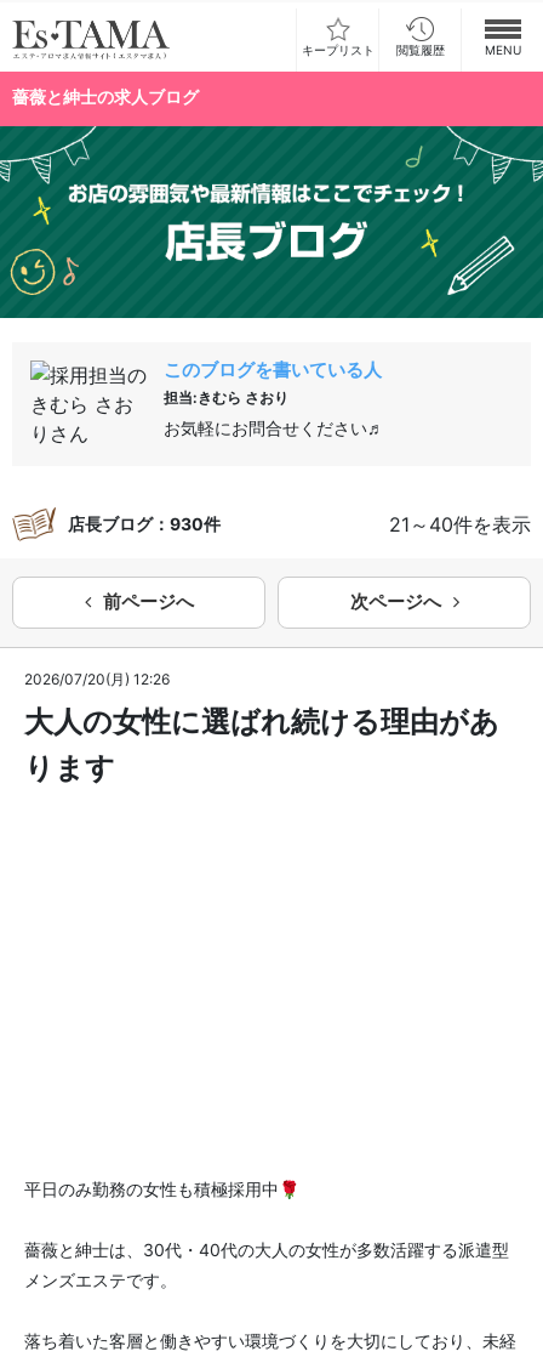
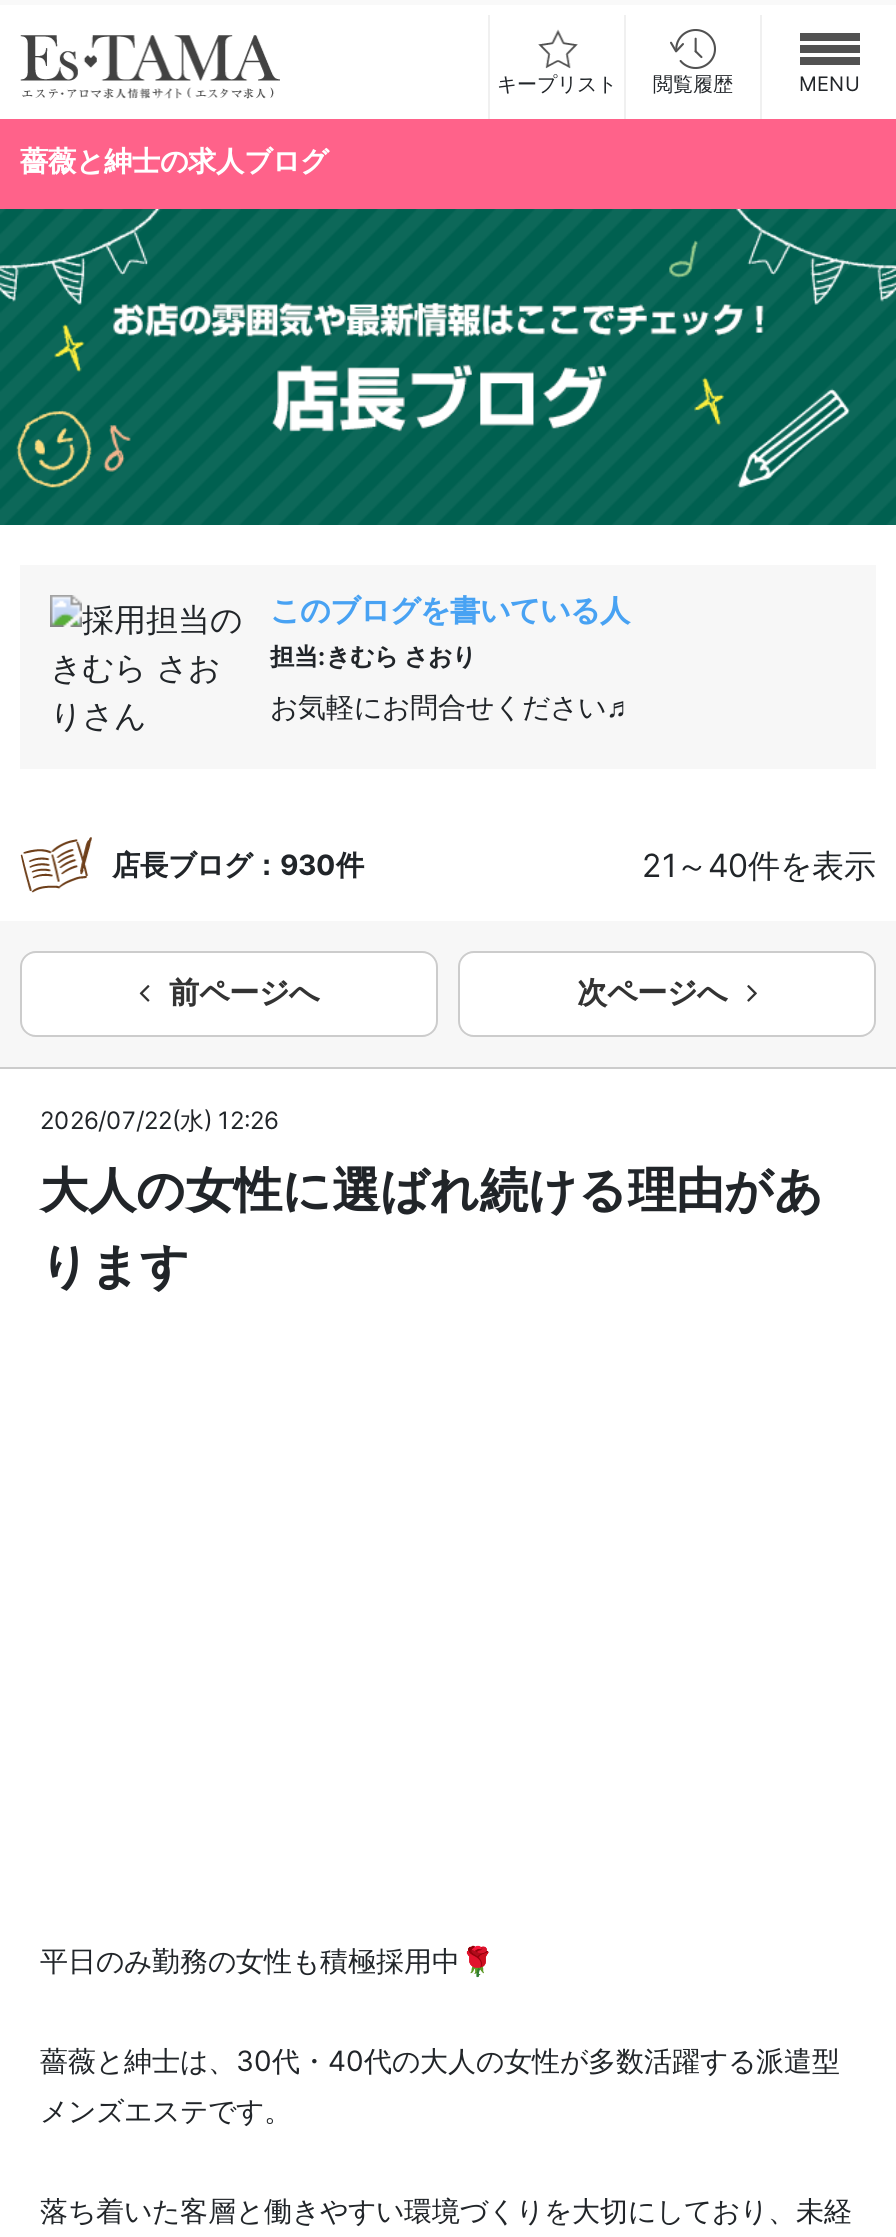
[24,669,170,688] 2026/07/20(月) 12:26 -> [40,1104,278,1134] 2026/07/22(水) 12:26

